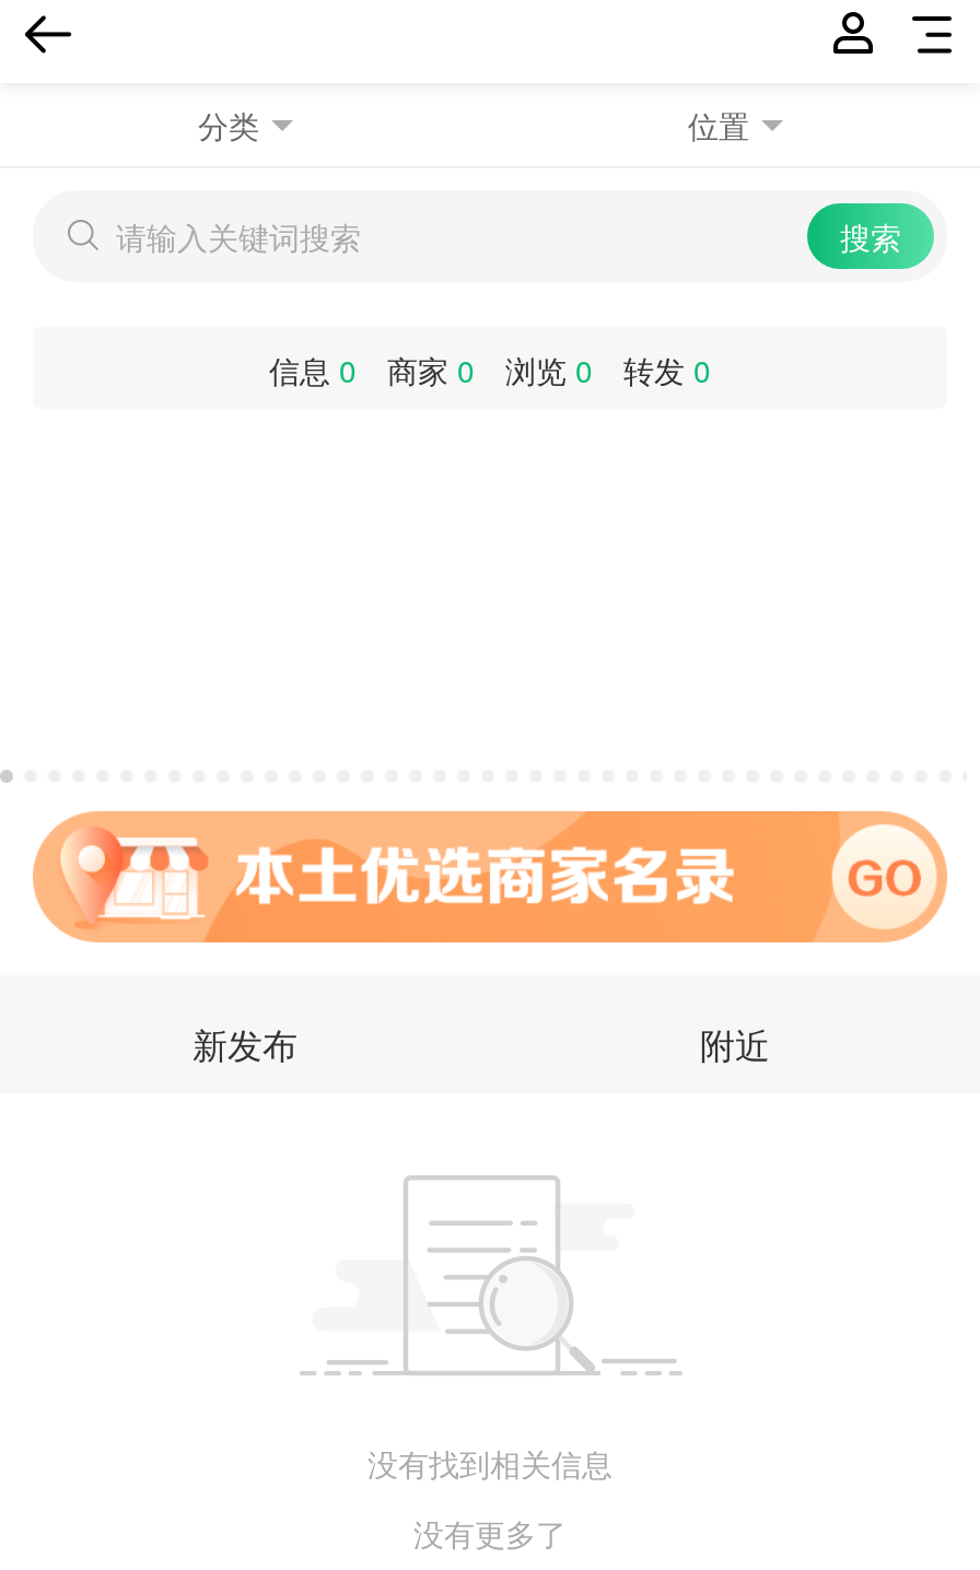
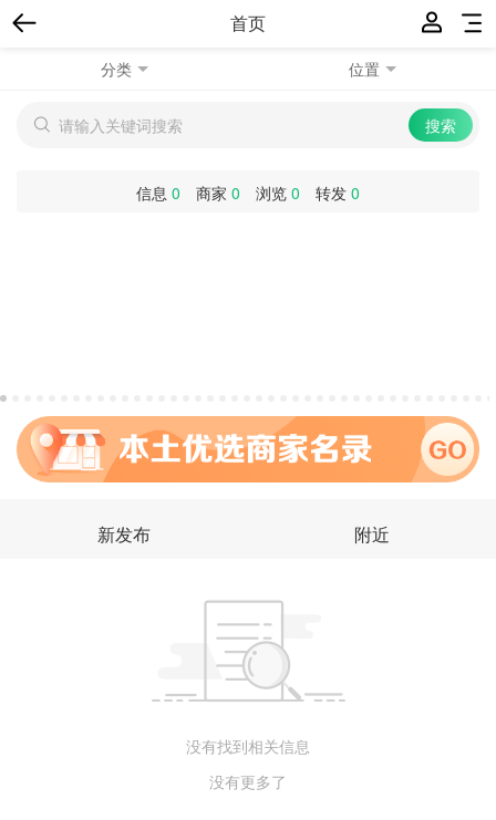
none -> [230,10,266,35] 首页

